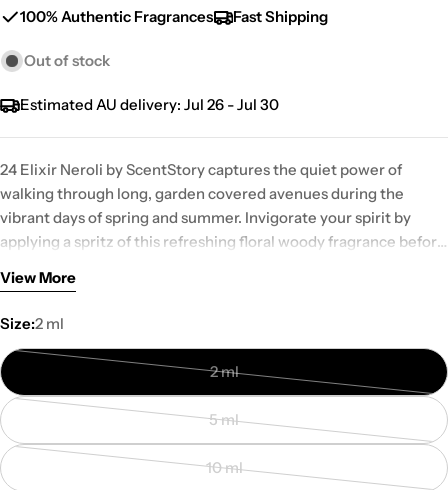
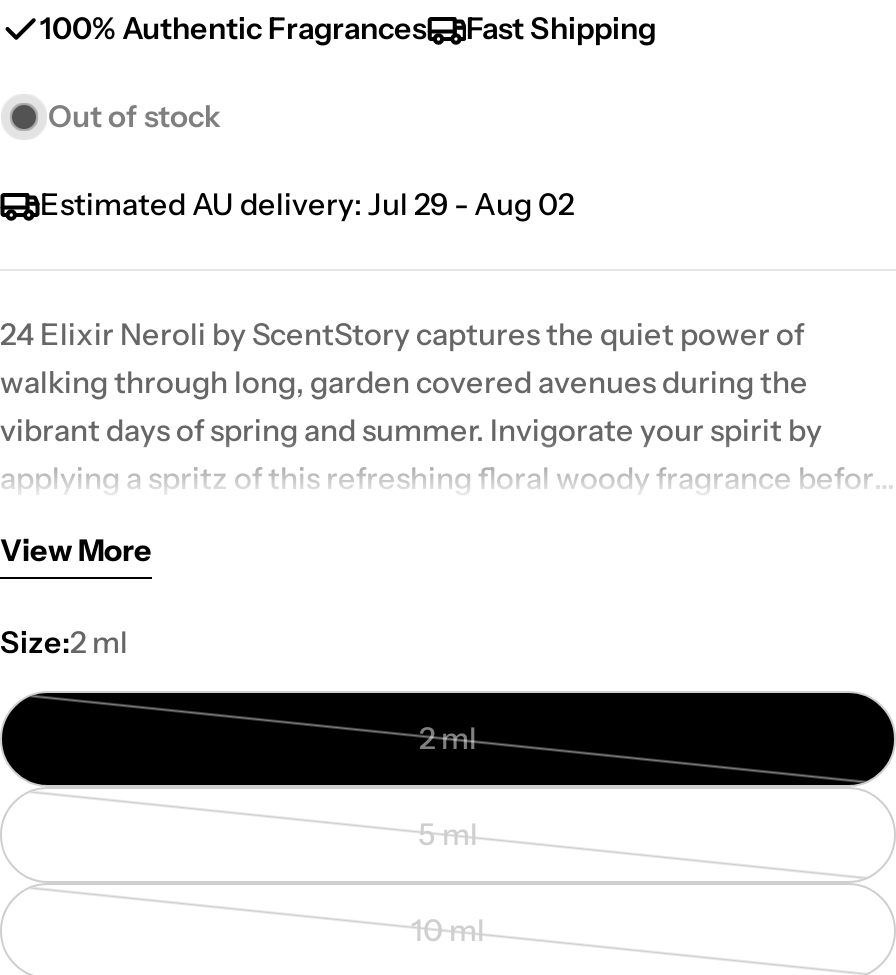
[20,95,279,114] Estimated AU delivery: Jul 26 - Jul 30 -> [40,185,574,223] Estimated AU delivery: Jul 29 - Aug 02

